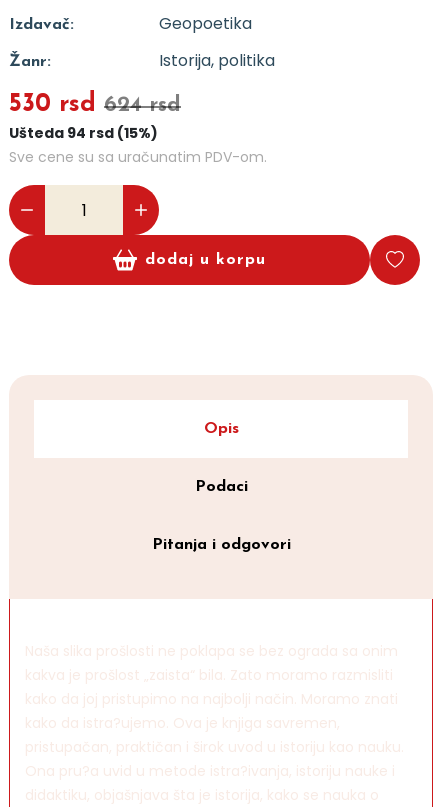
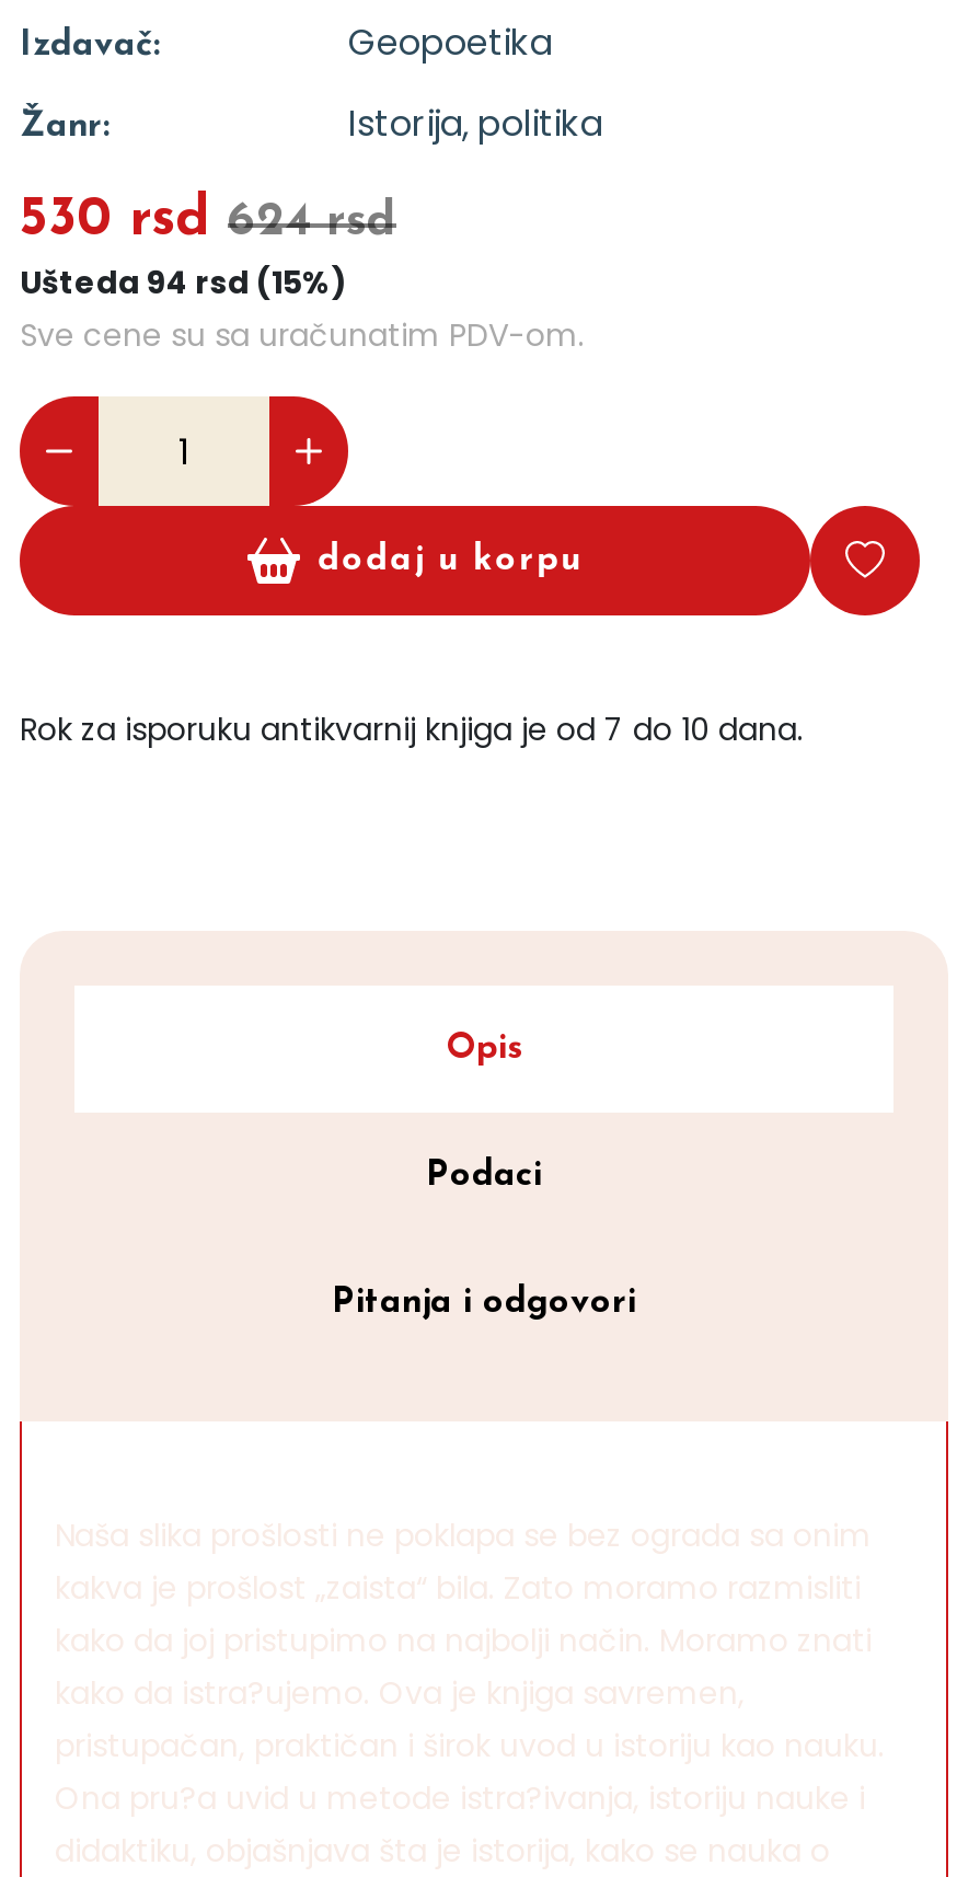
none -> [20,707,804,751] Rok za isporuku antikvarnij knjiga je od 7 do 10 dana.

